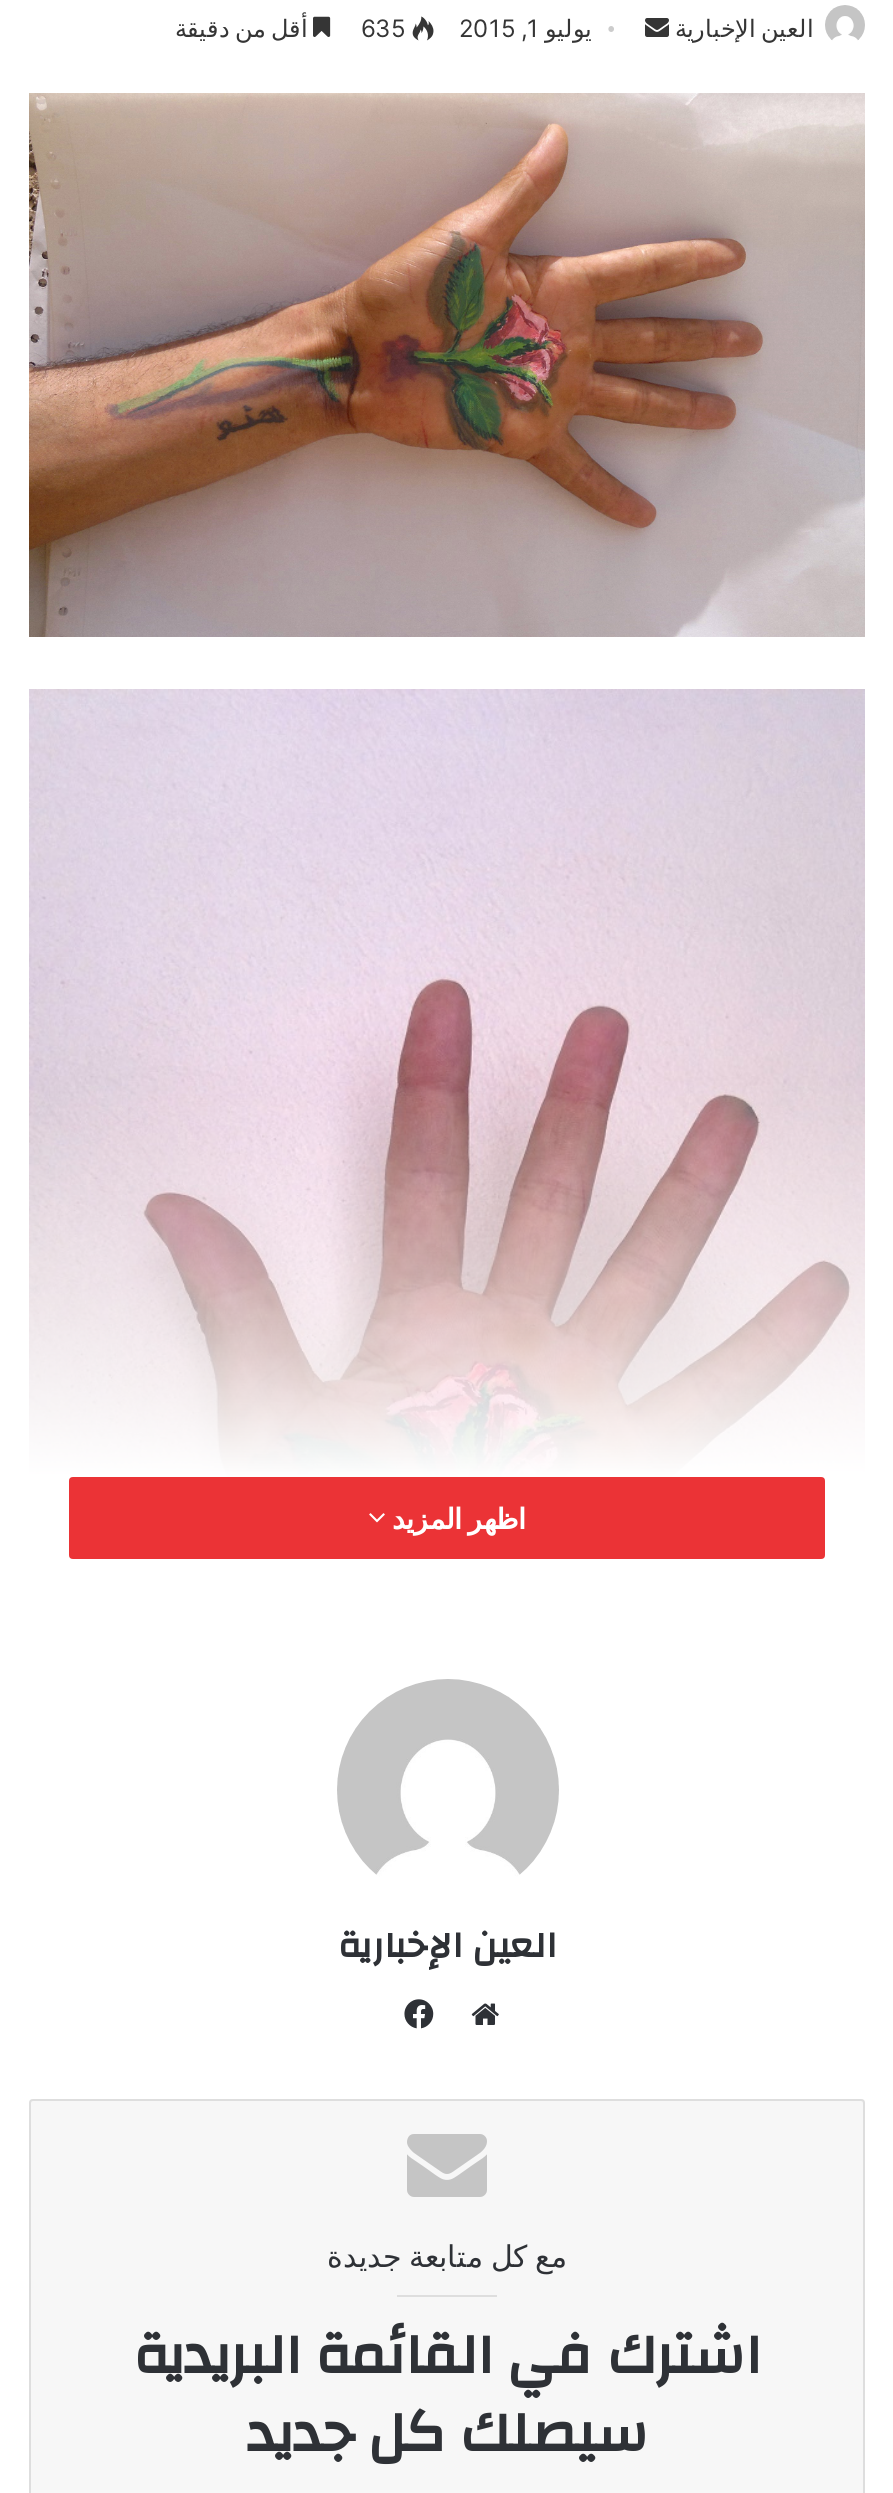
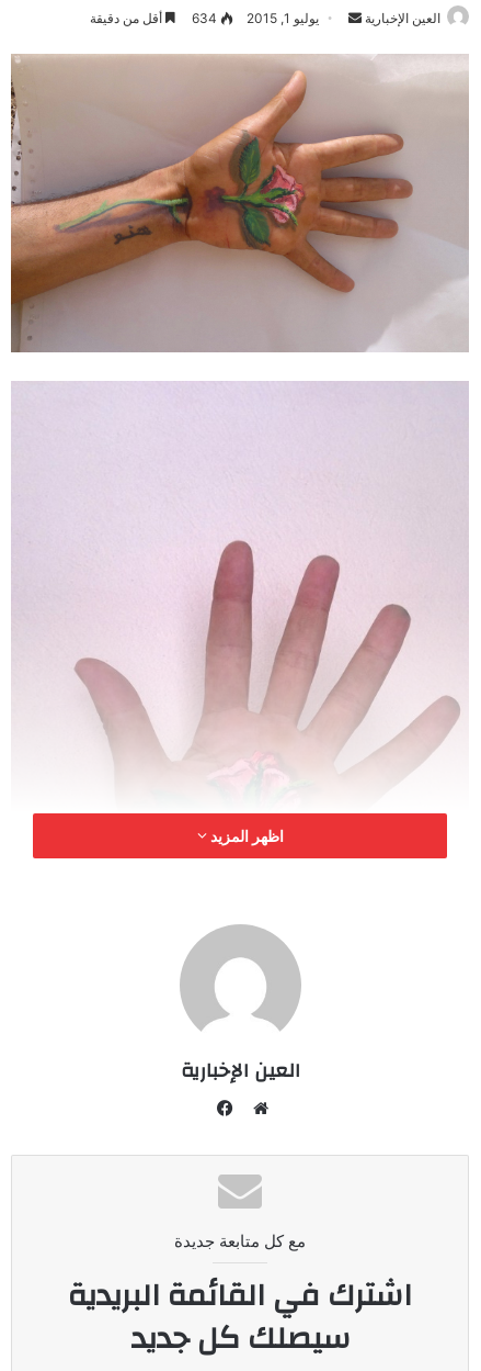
[361,13,405,43] 635 -> [192,10,217,26] 634

